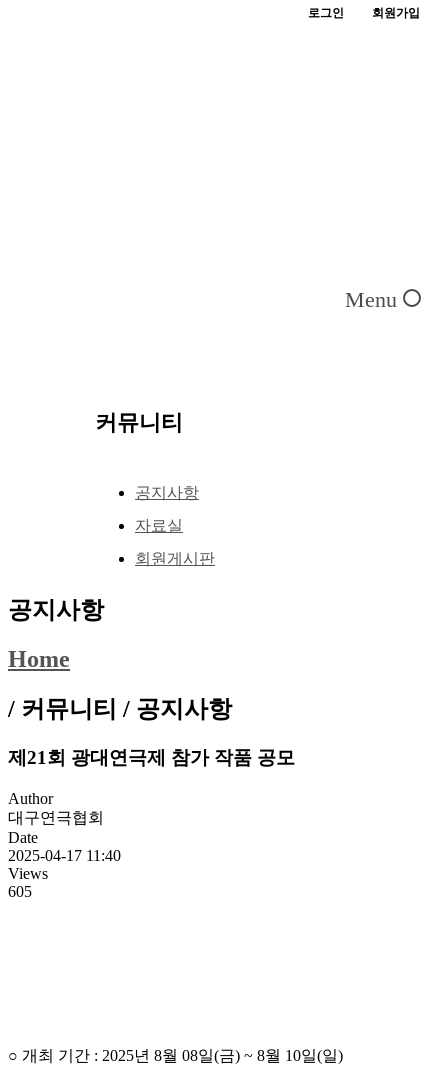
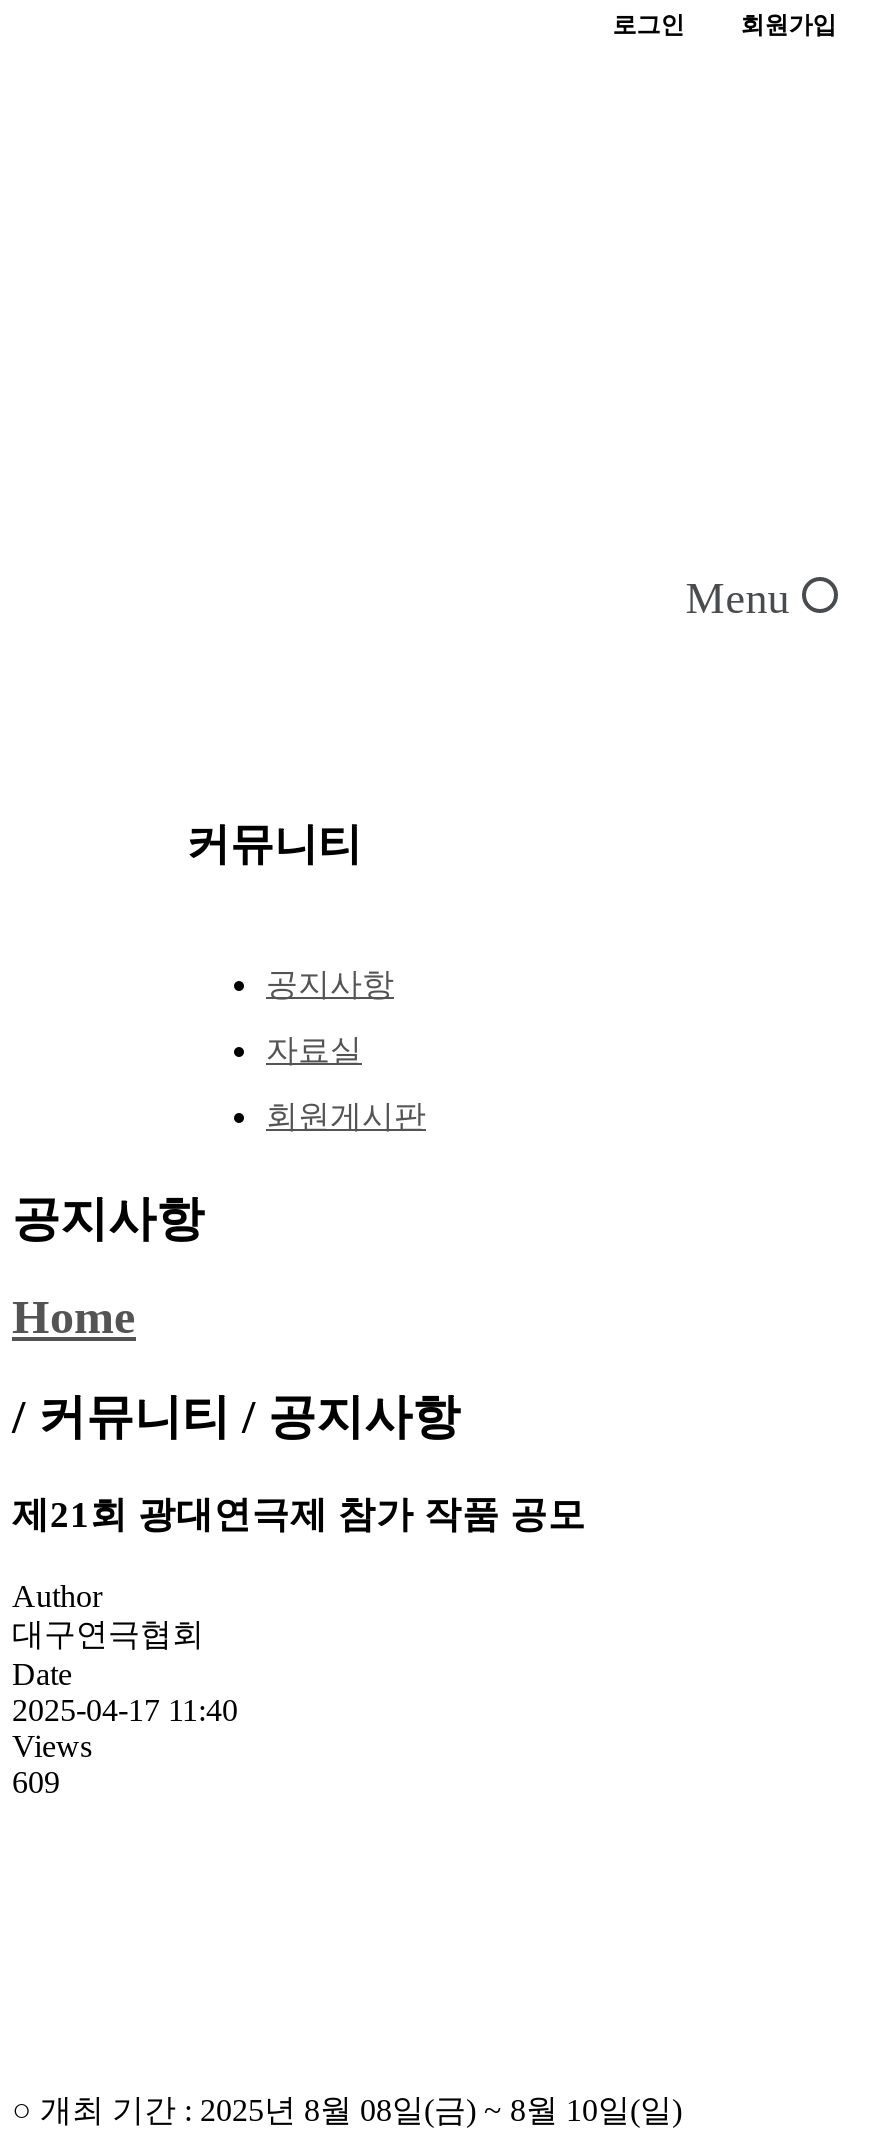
[8,883,32,900] 605 -> [12,1765,60,1799] 609

